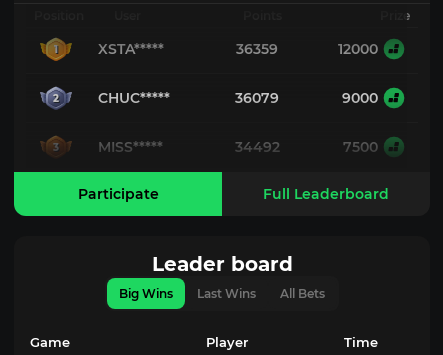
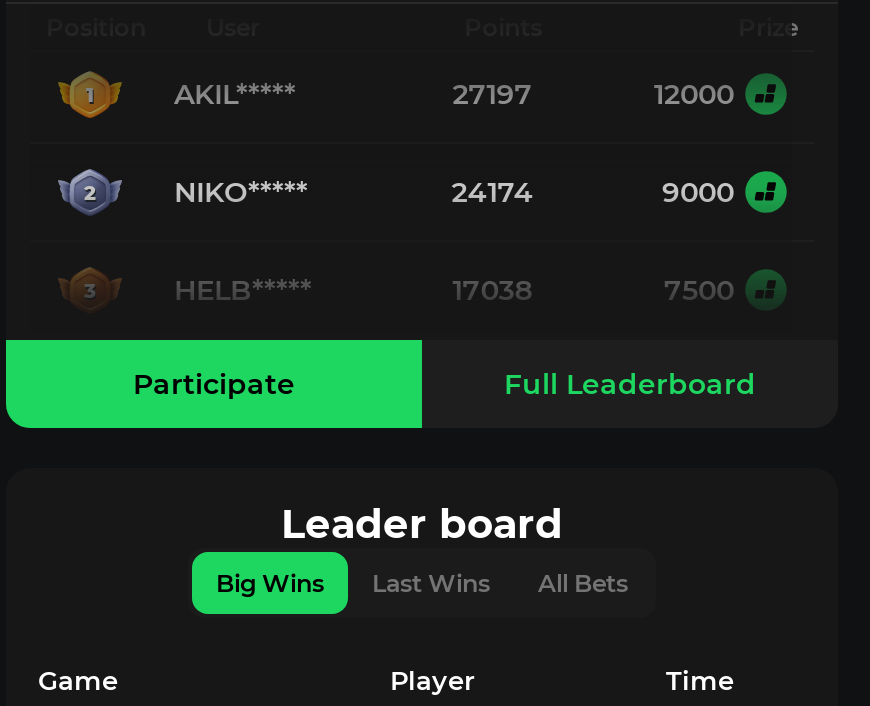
[98,40,278,58] XSTA***** | 36359 -> [174,76,532,112] AKIL***** | 27197
[98,89,279,107] CHUC***** | 36079 -> [174,174,533,210] NIKO***** | 24174
[98,138,280,156] MISS***** | 34492 -> [174,272,532,308] HELB***** | 17038

